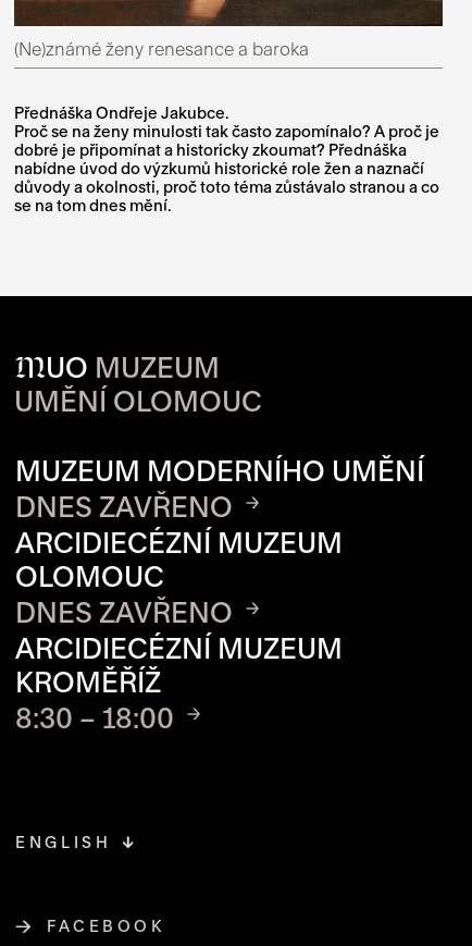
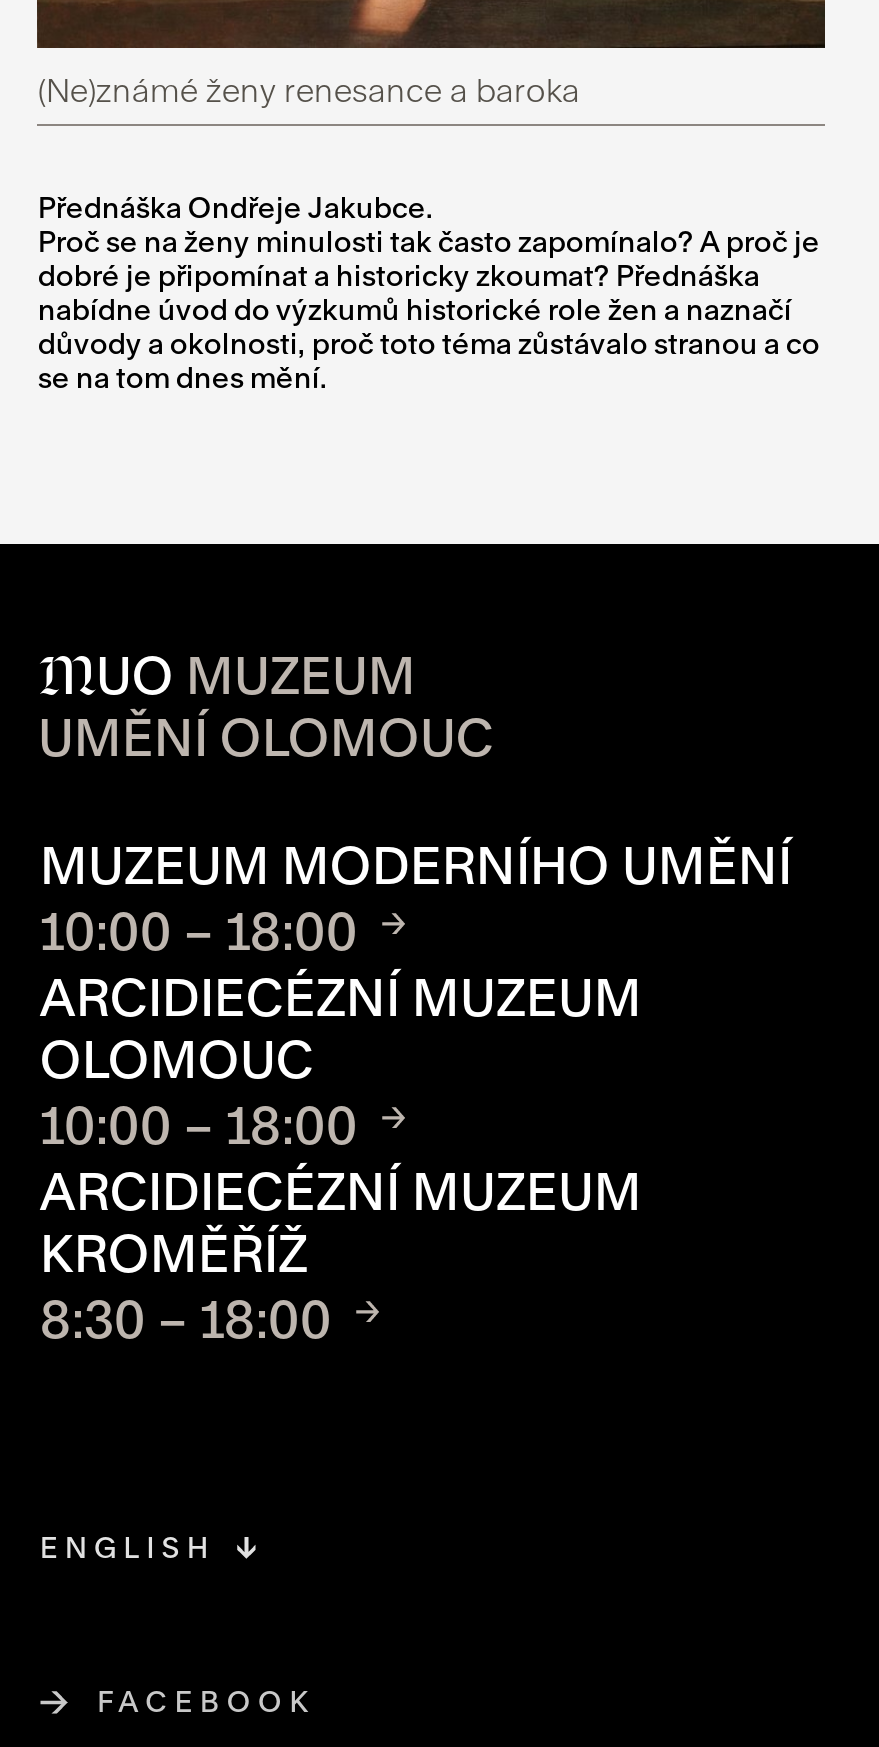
[16,490,233,523] DNES ZAVŘENO -> [40,900,358,960] 10:00 – 18:00
[16,595,233,628] DNES ZAVŘENO -> [40,1094,358,1154] 10:00 – 18:00

